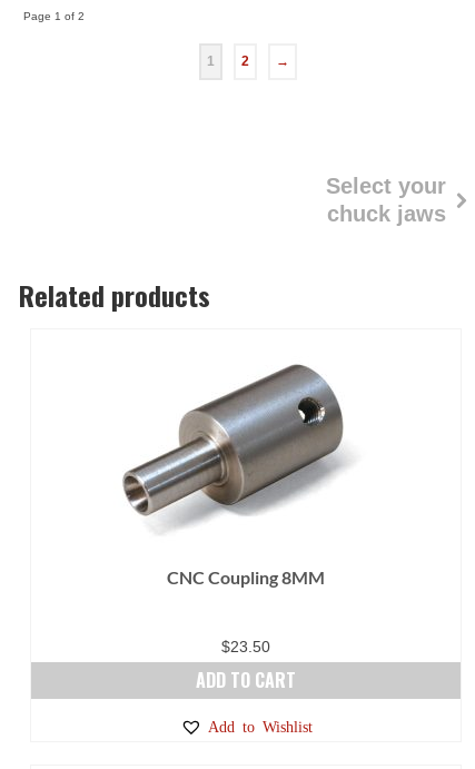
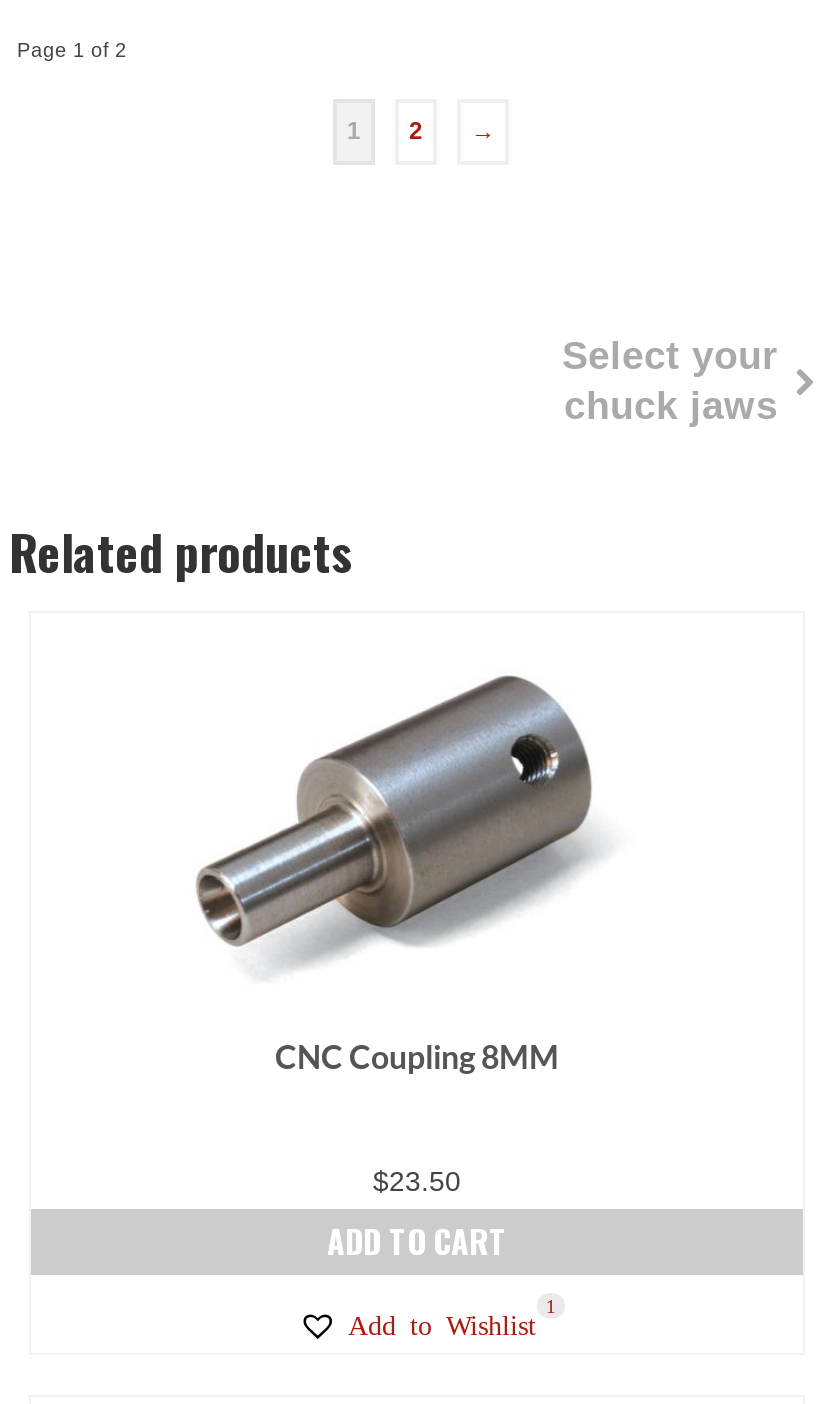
none -> [546,1294,556,1314] 1

